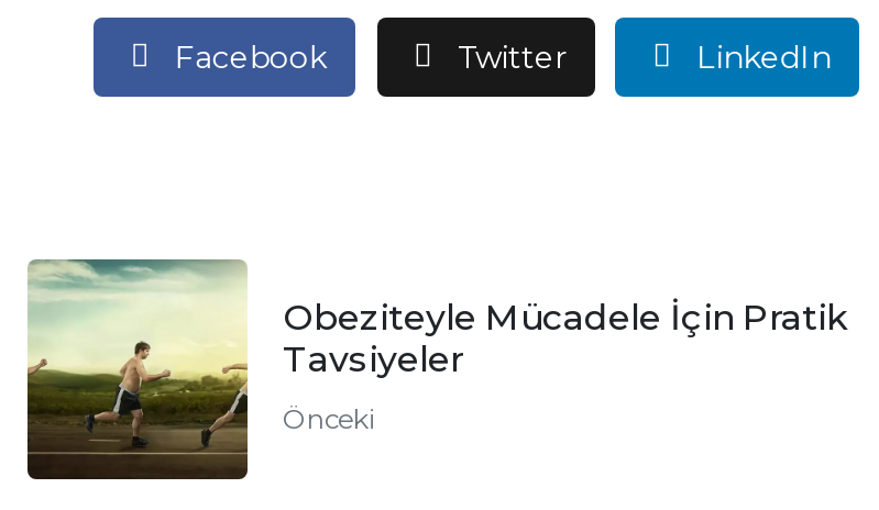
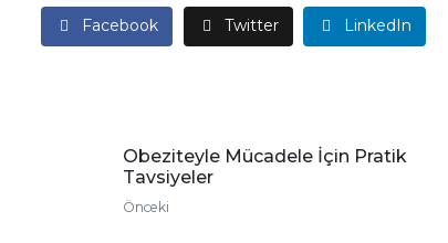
[25,256,250,483] [image] -> none

